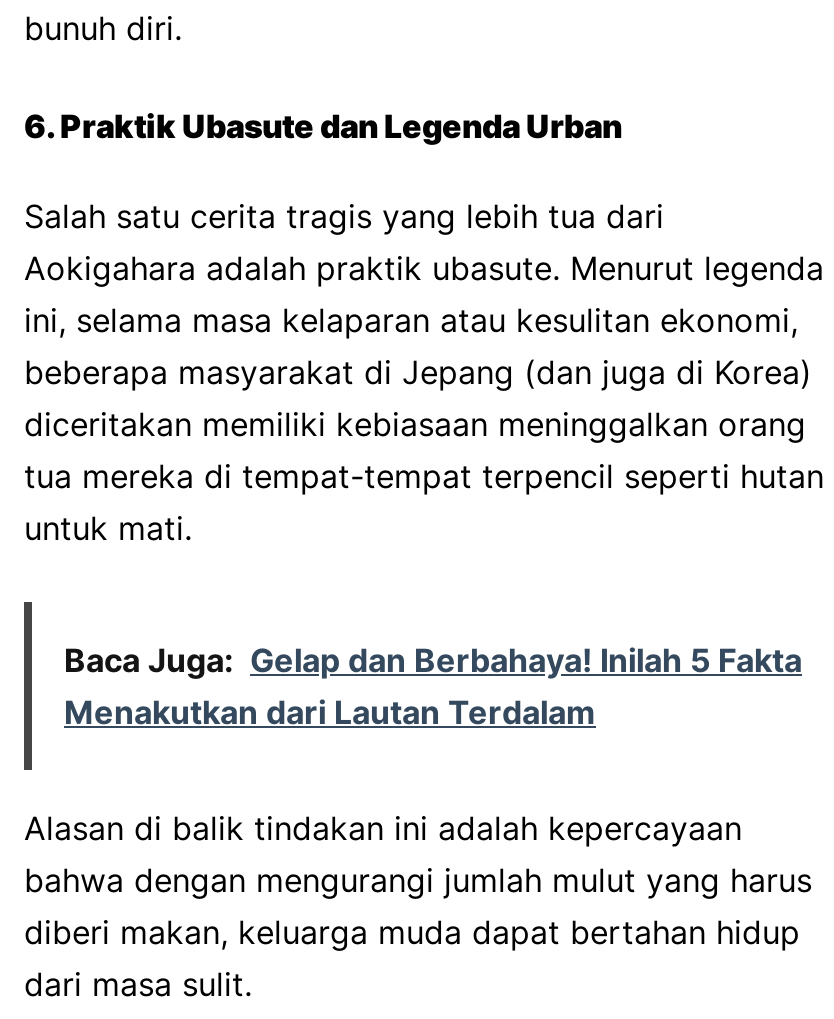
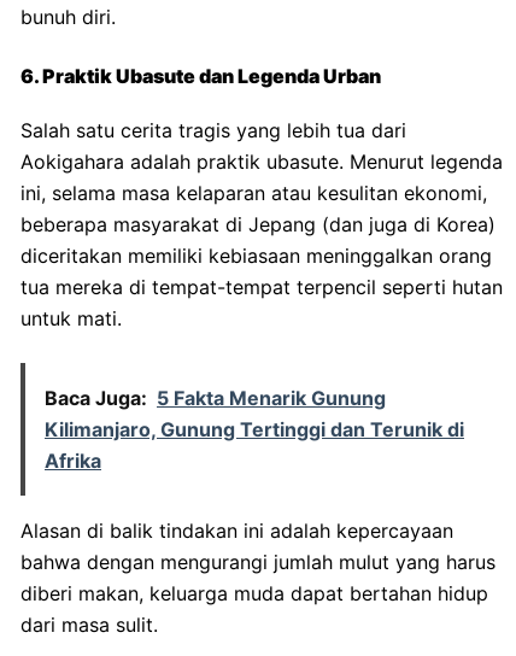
[64,640,802,732] Baca Juga: Gelap dan Berbahaya! Inilah 5 Fakta | Menakutkan dari Lautan Terdalam -> [45,386,464,473] Baca Juga: 5 Fakta Menarik Gunung | Kilimanjaro, Gunung Tertinggi dan Terunik di | Afrika

